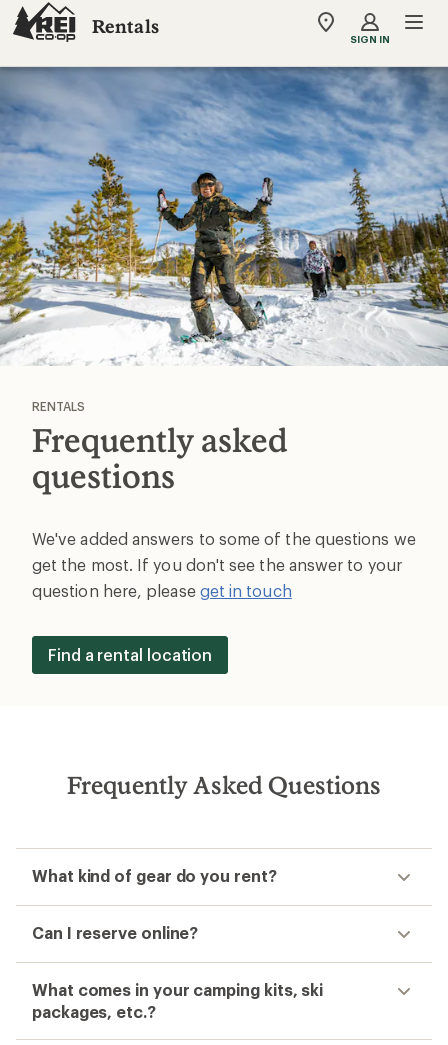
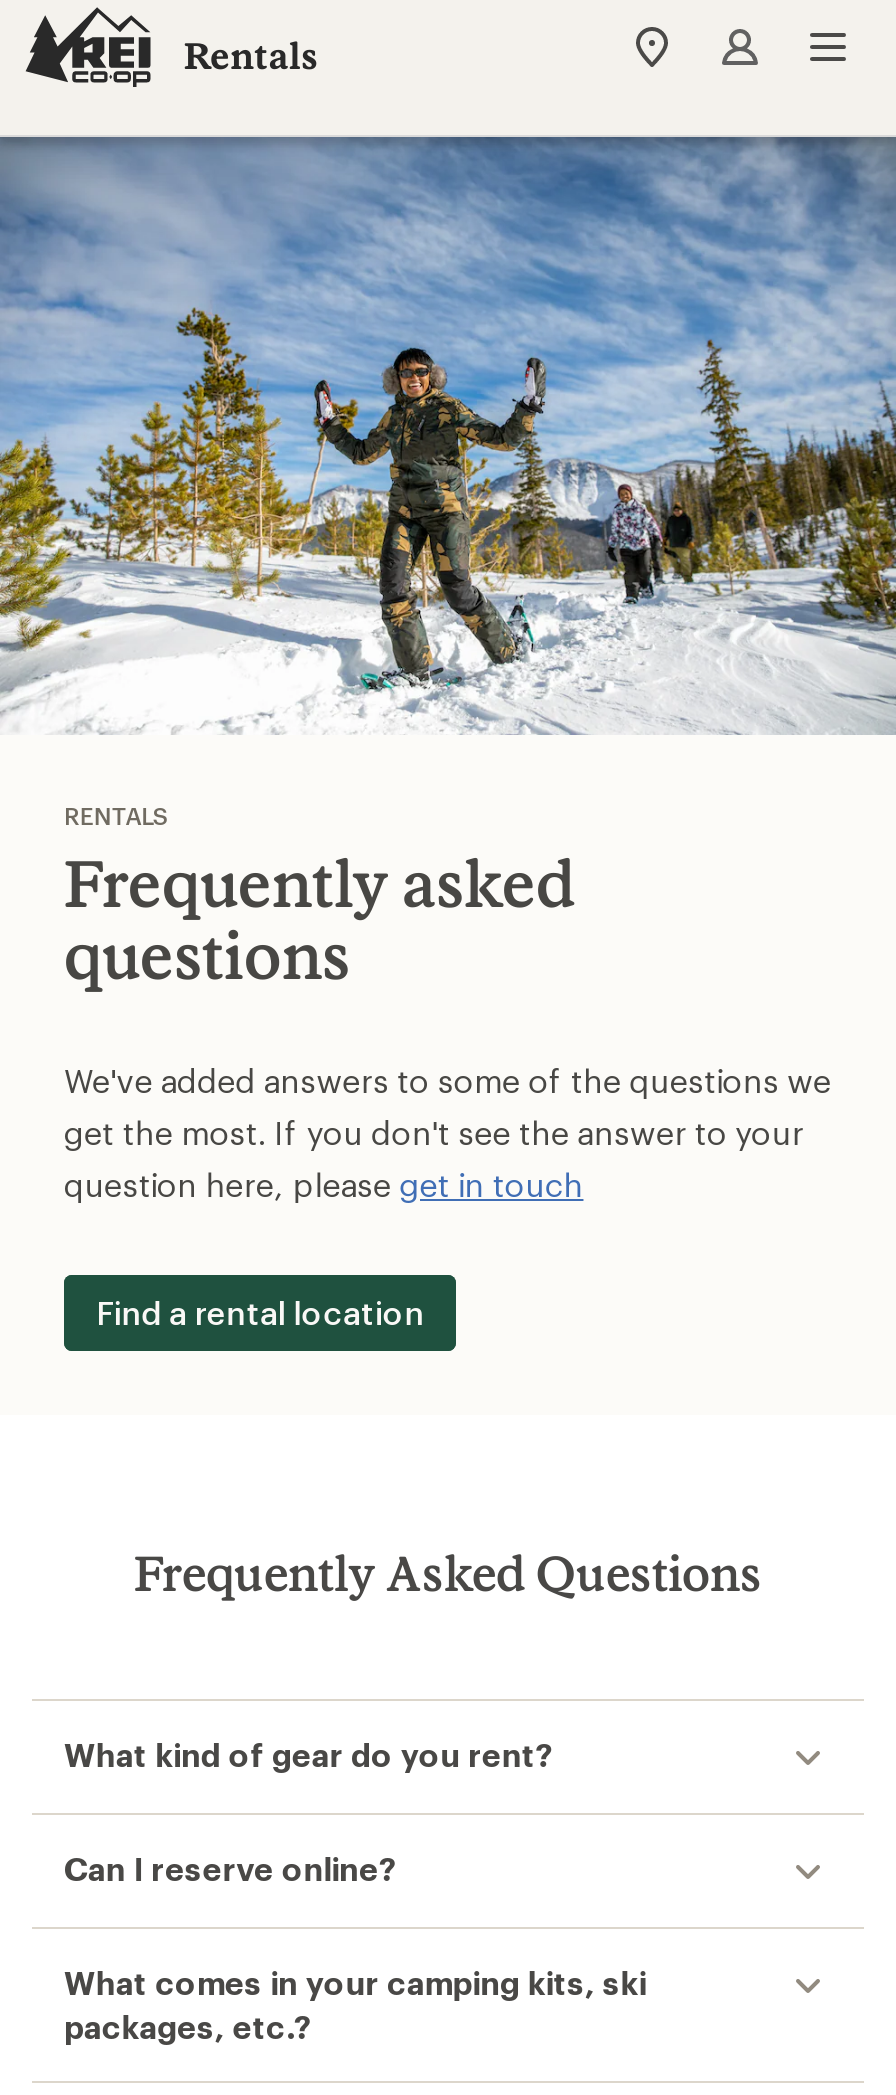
[350,33,390,45] SIGN IN -> none

